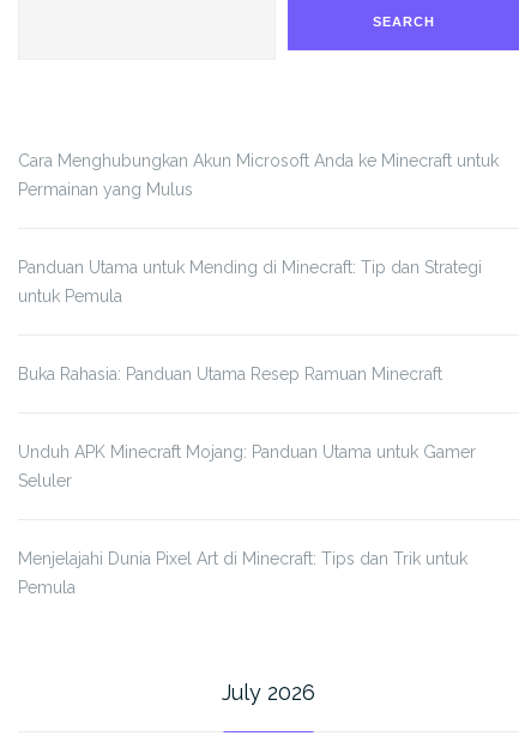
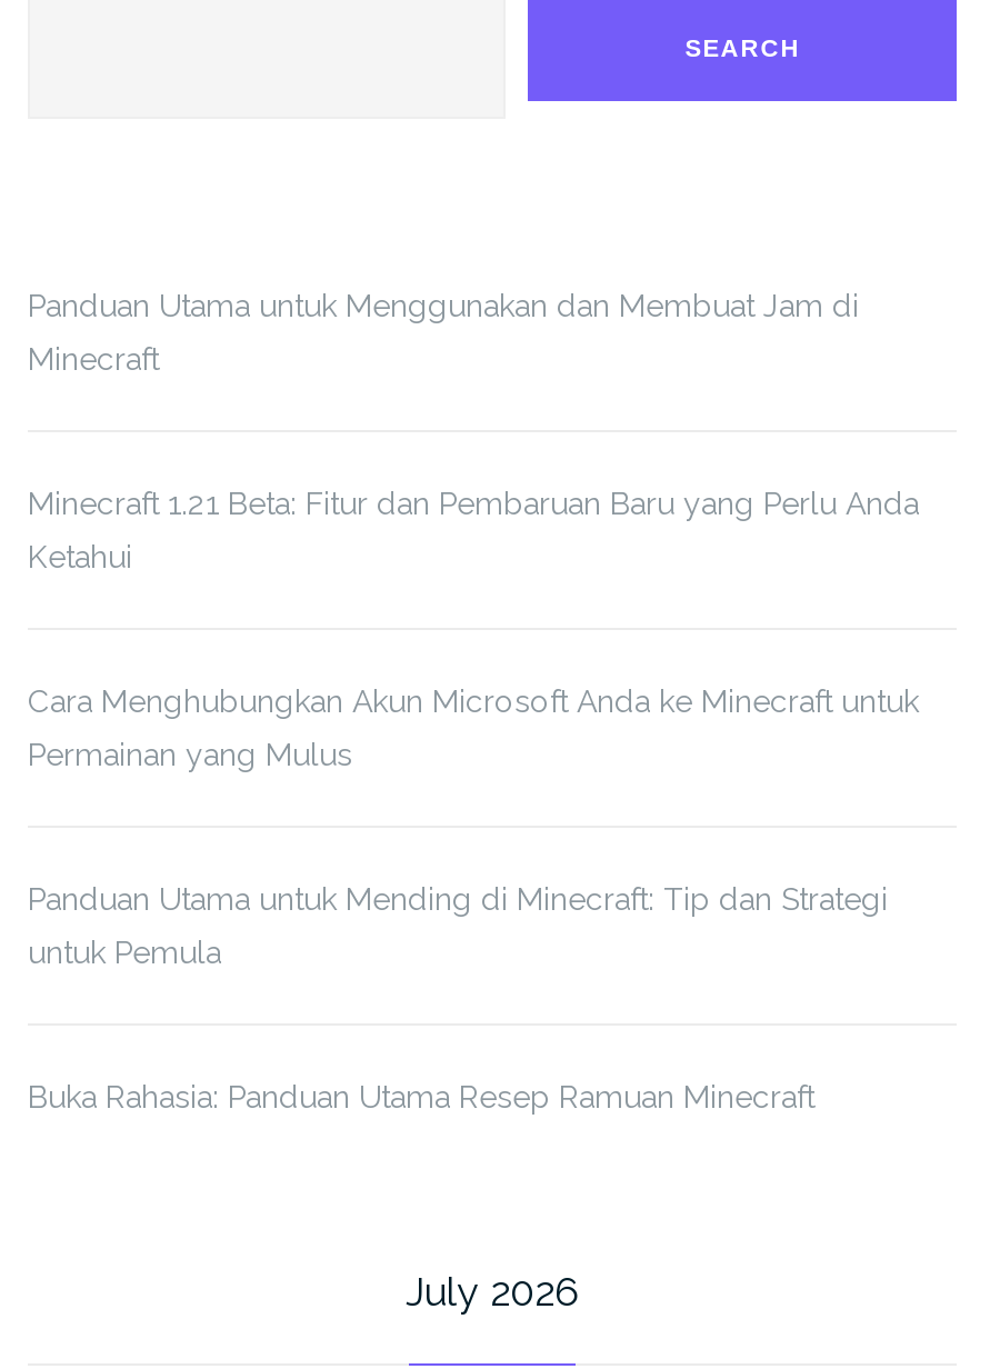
none -> [28,288,859,377] Panduan Utama untuk Menggunakan dan Membuat Jam di | Minecraft
none -> [28,486,919,575] Minecraft 1.21 Beta: Fitur dan Pembaruan Baru yang Perlu Anda | Ketahui
moved [18,151,499,384] -> [28,684,919,1115]: Cara Menghubungkan Akun Microsoft Anda ke Minecraft untuk | Permainan yang Mulus | Panduan Utama untuk Mending di Minecraft: Tip dan Strategi | untuk Pemula | Buka Rahasia: Panduan Utama Resep Ramuan Minecraft
[18,443,476,491] Unduh APK Minecraft Mojang: Panduan Utama untuk Gamer | Seluler -> none
[18,549,467,597] Menjelajahi Dunia Pixel Art di Minecraft: Tips dan Trik untuk | Pemula -> none

